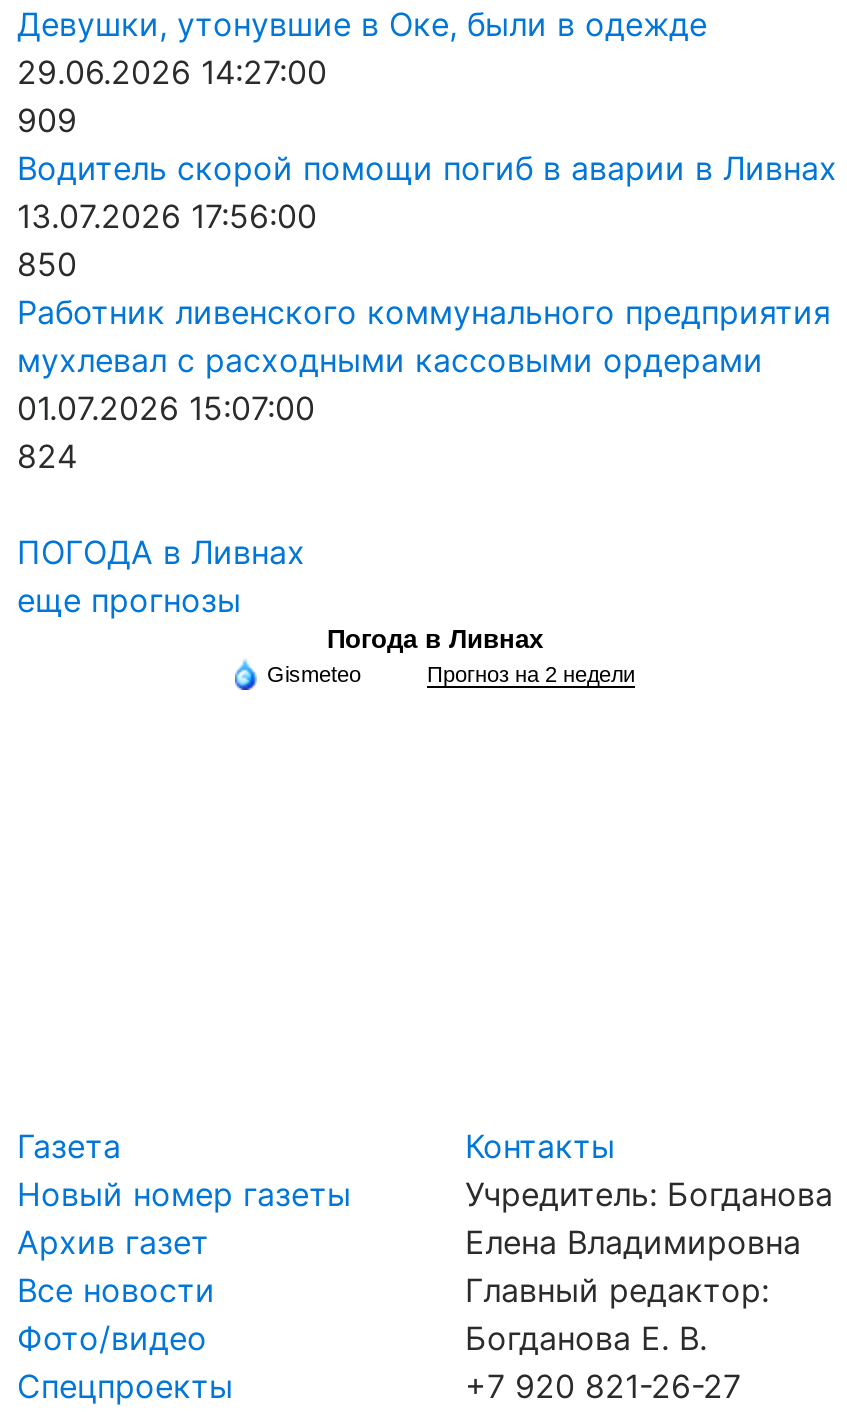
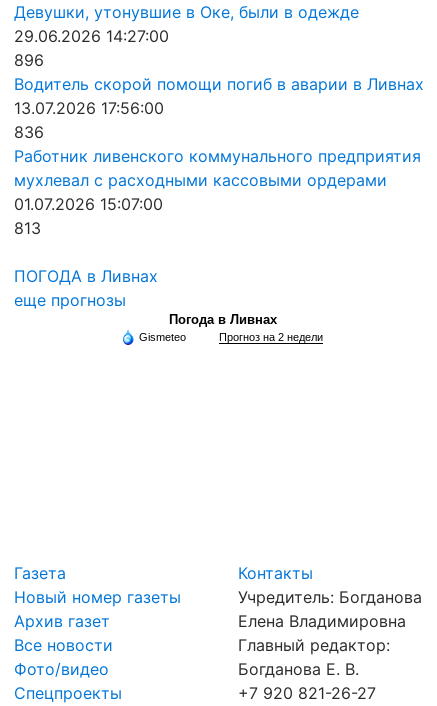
[17,100,77,140] 909 -> [14,50,44,70] 896
[17,244,77,284] 850 -> [14,122,44,142] 836
[17,436,77,476] 824 -> [14,218,41,238] 813

